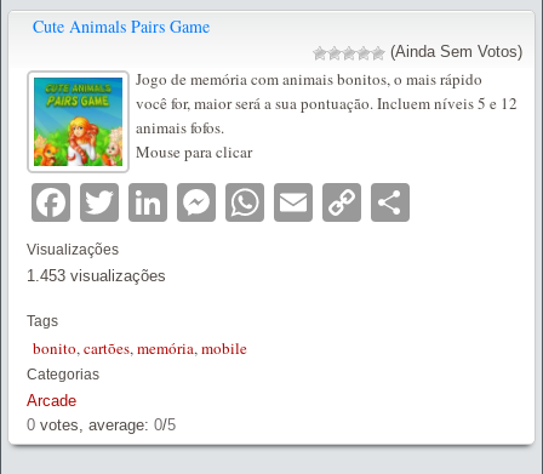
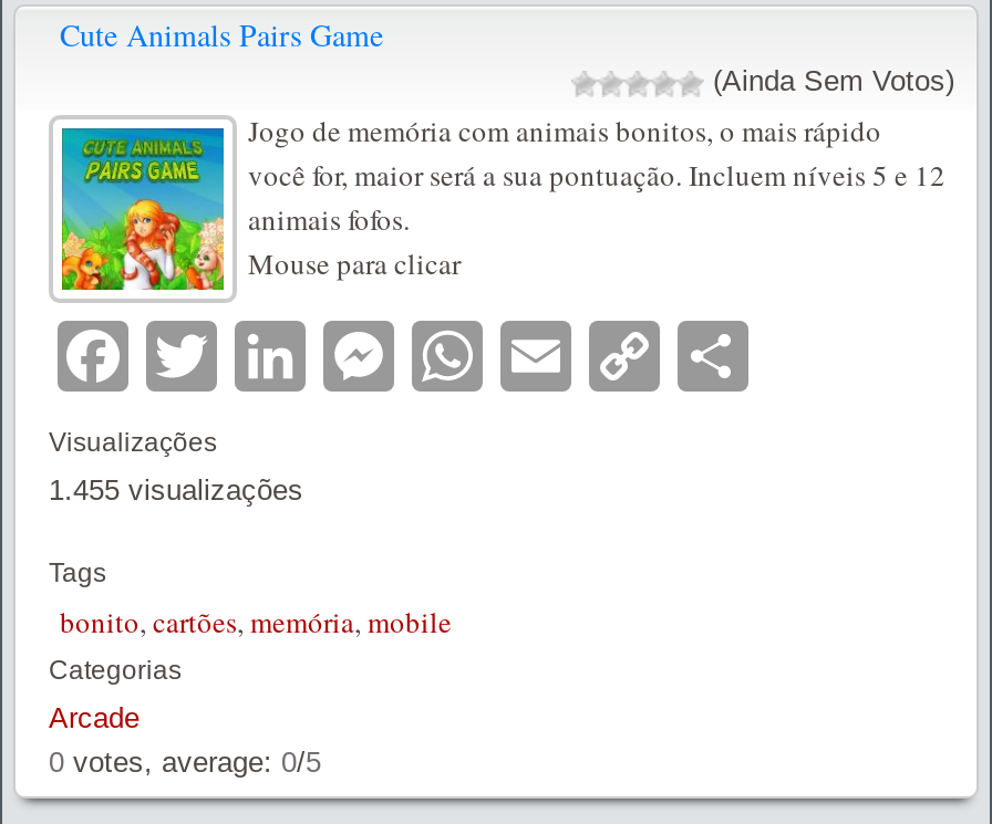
[27,267,166,285] 1.453 visualizações -> [49,474,303,507] 1.455 visualizações

